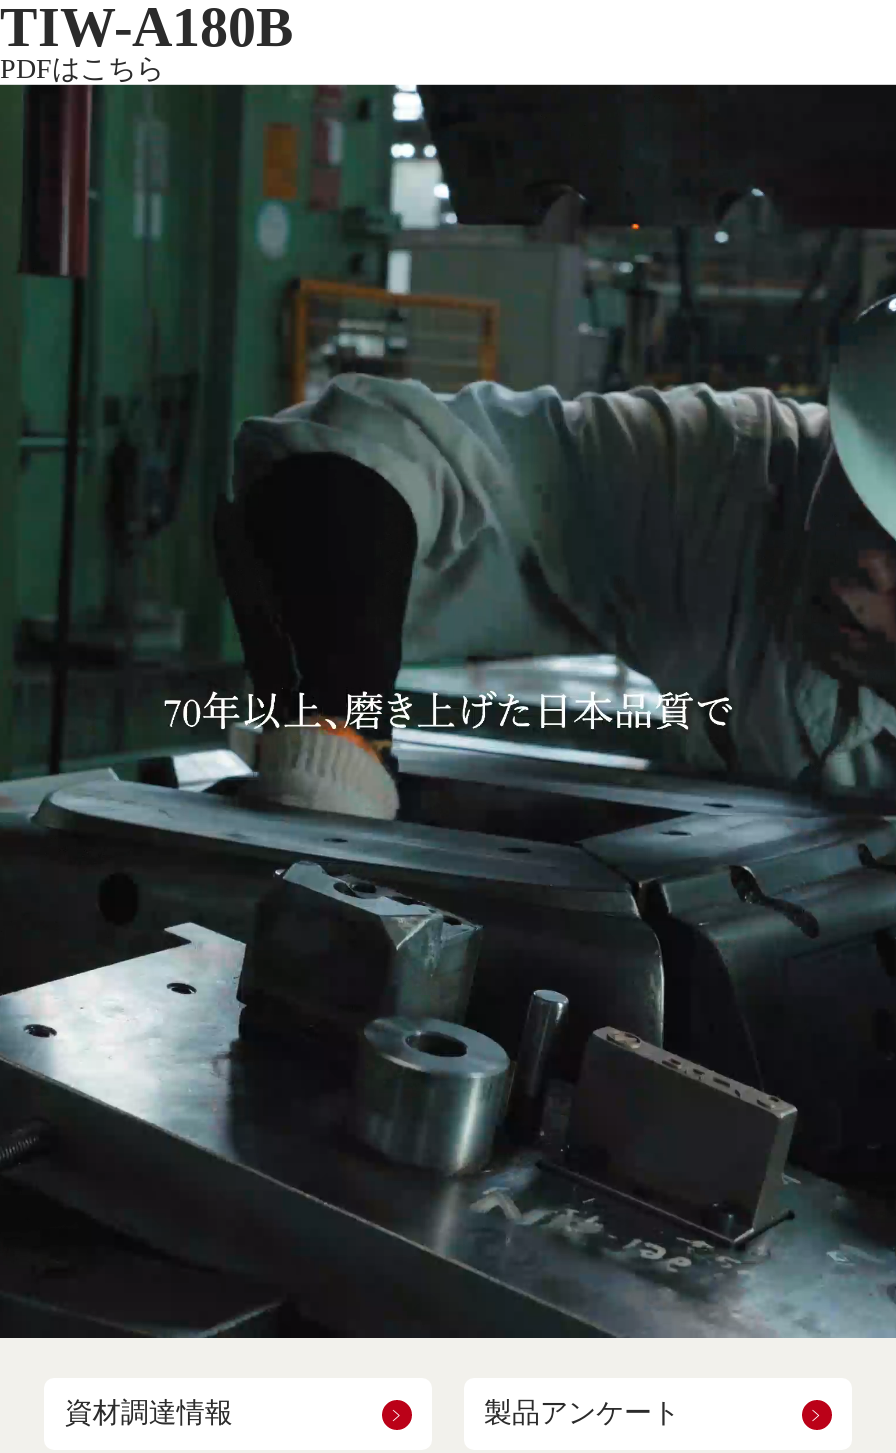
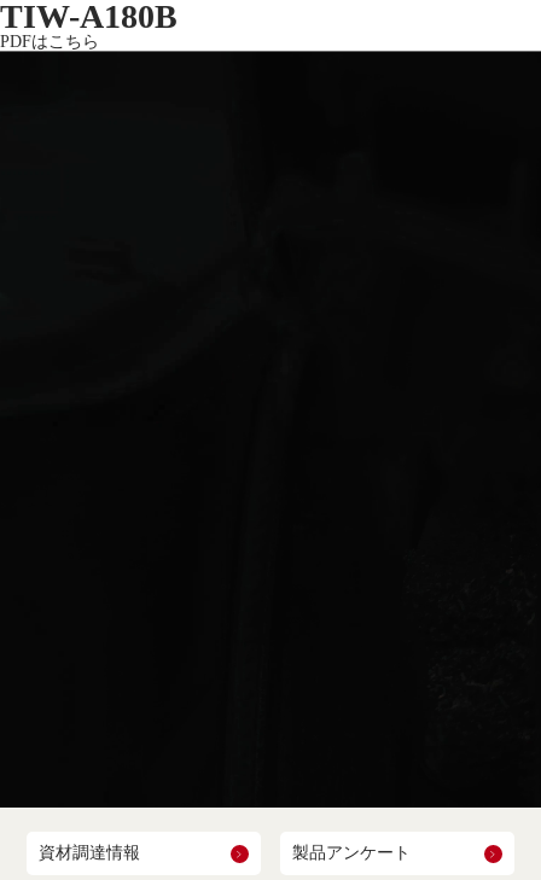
[6,84,890,1340] [image] -> none

